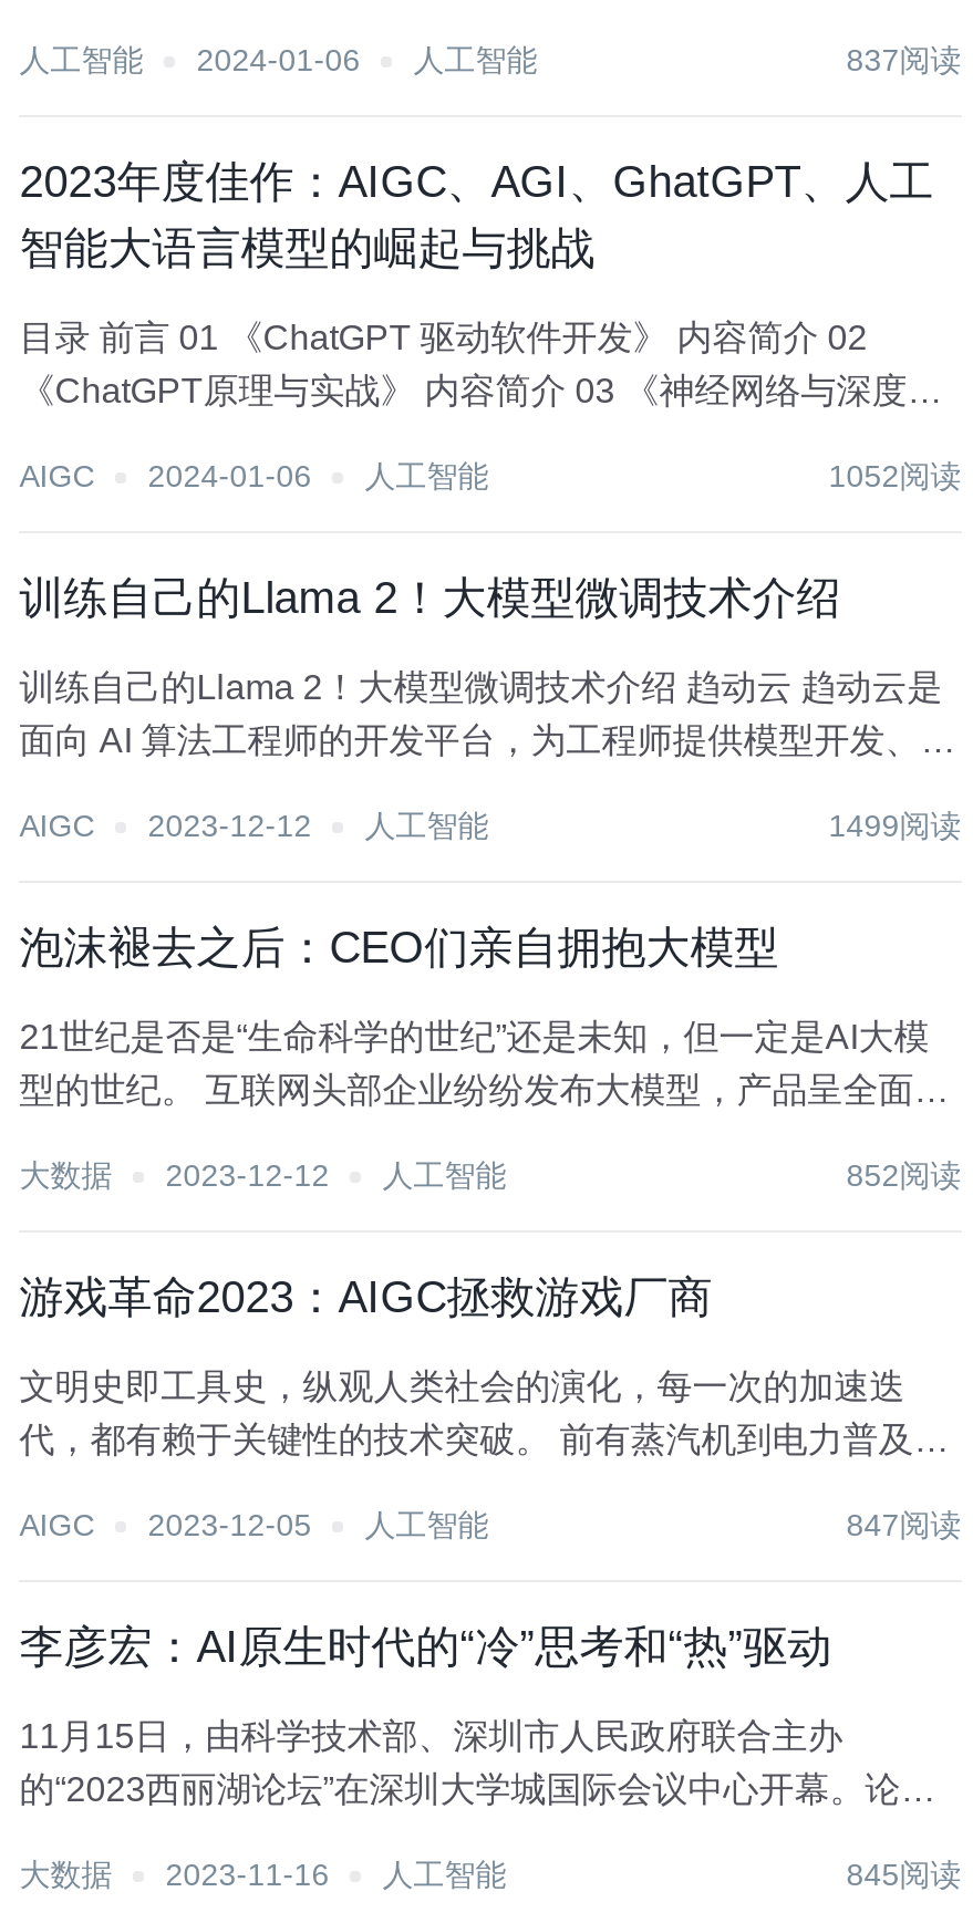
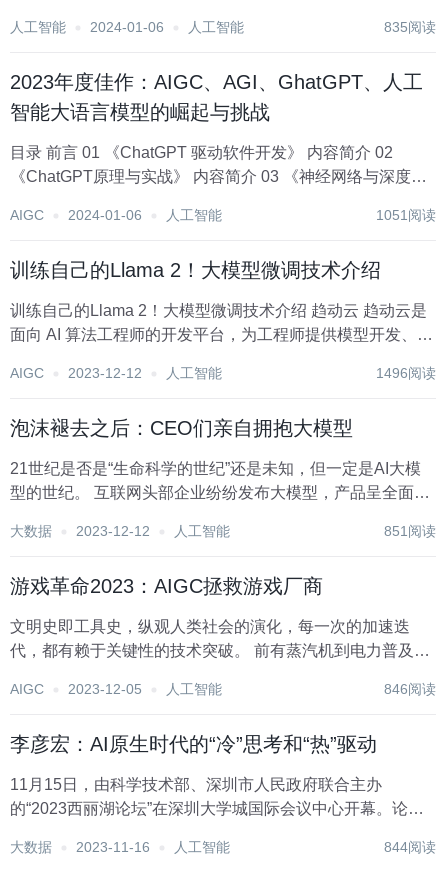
[846,42,961,77] 837阅读 -> [384,19,436,35] 835阅读
[829,458,961,493] 1052阅读 -> [376,207,436,223] 1051阅读
[829,808,961,843] 1499阅读 -> [376,365,436,381] 1496阅读
[846,1157,961,1193] 852阅读 -> [384,523,436,539] 851阅读
[846,1507,961,1542] 847阅读 -> [384,681,436,697] 846阅读
[846,1857,961,1892] 845阅读 -> [384,839,436,855] 844阅读

